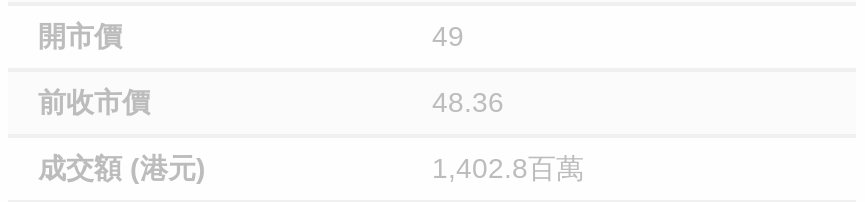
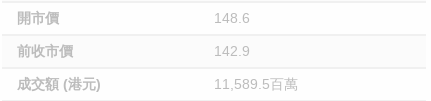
[432,20,464,52] 49 -> [214,10,250,26] 148.6
[432,86,504,118] 48.36 -> [214,43,250,59] 142.9
[432,152,584,184] 1,402.8百萬 -> [214,76,298,92] 11,589.5百萬

